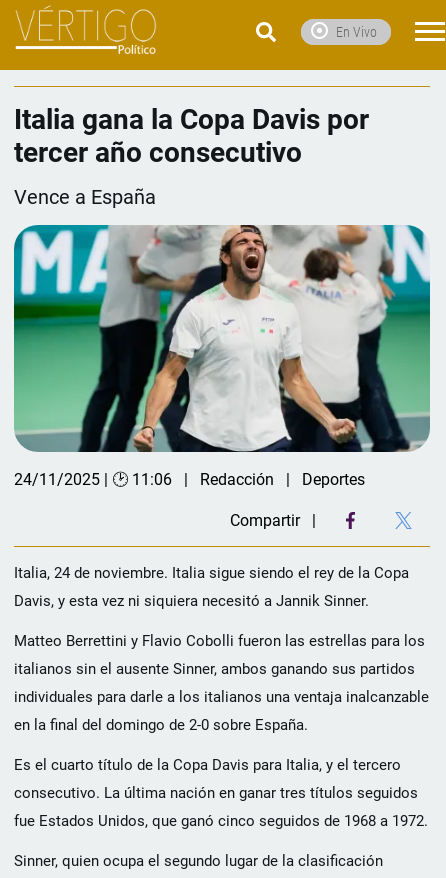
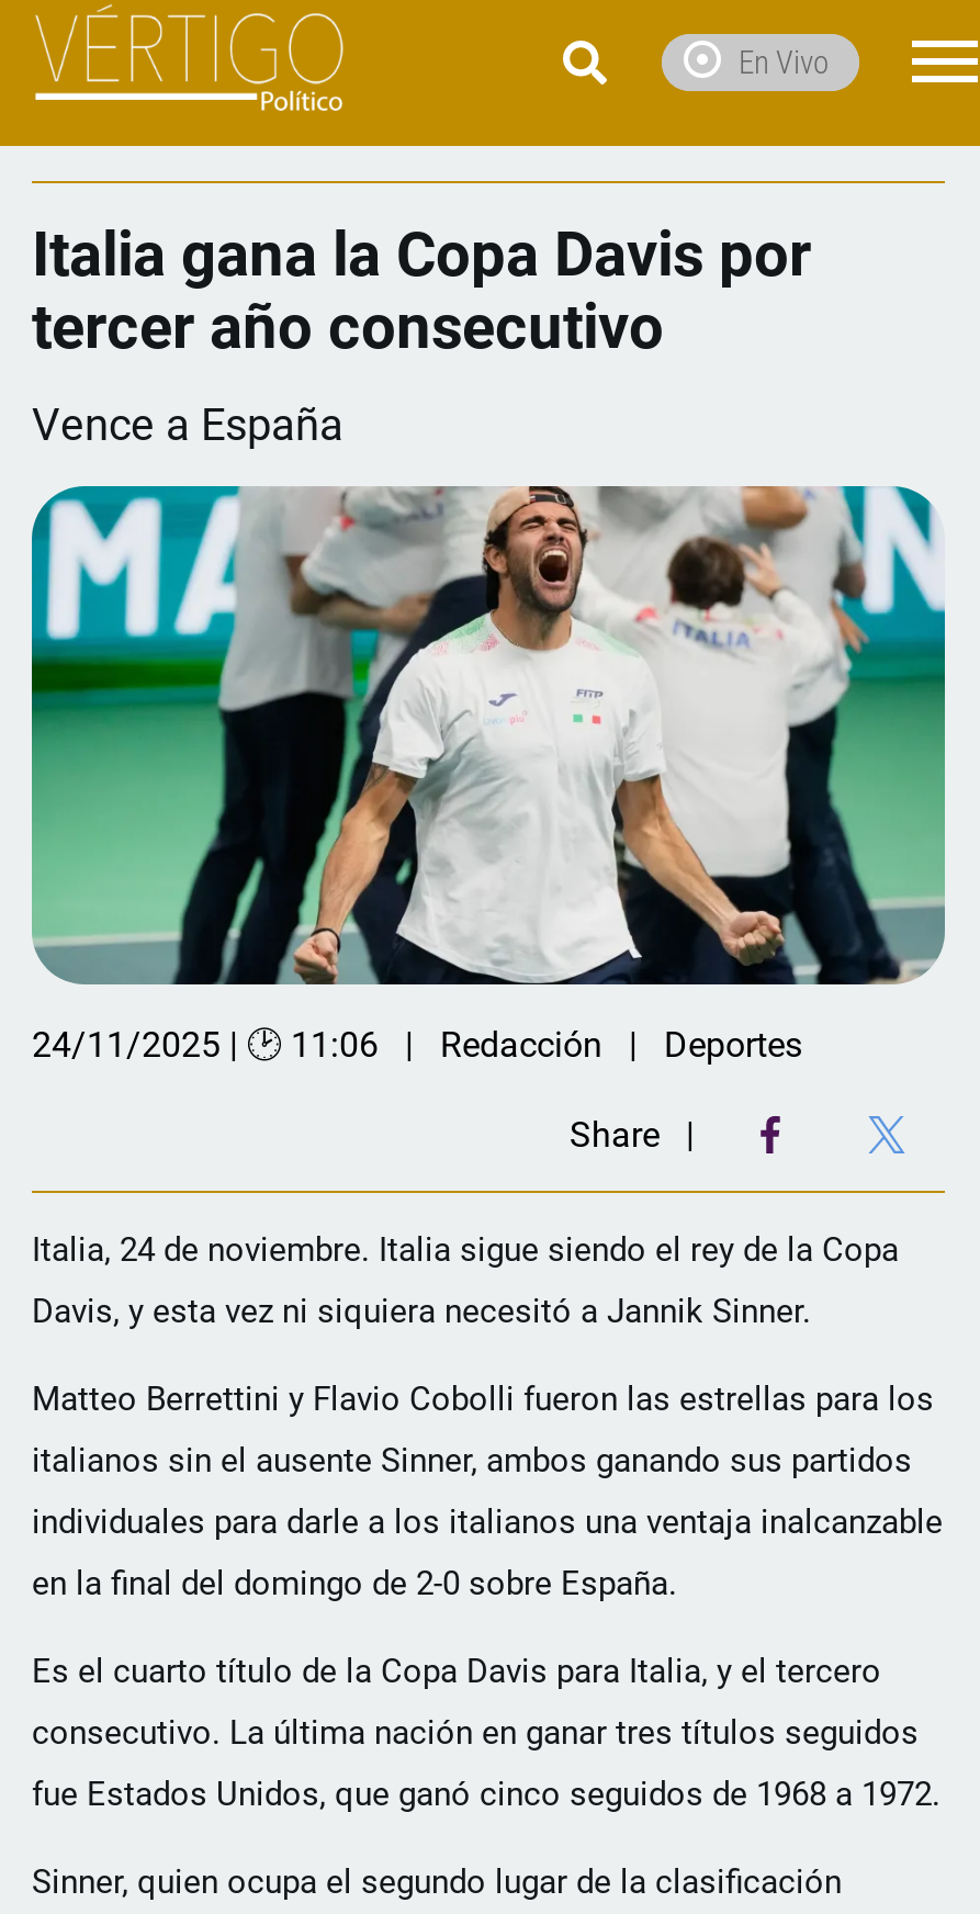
[230,511,300,530] Compartir -> [570,1114,660,1155] Share

